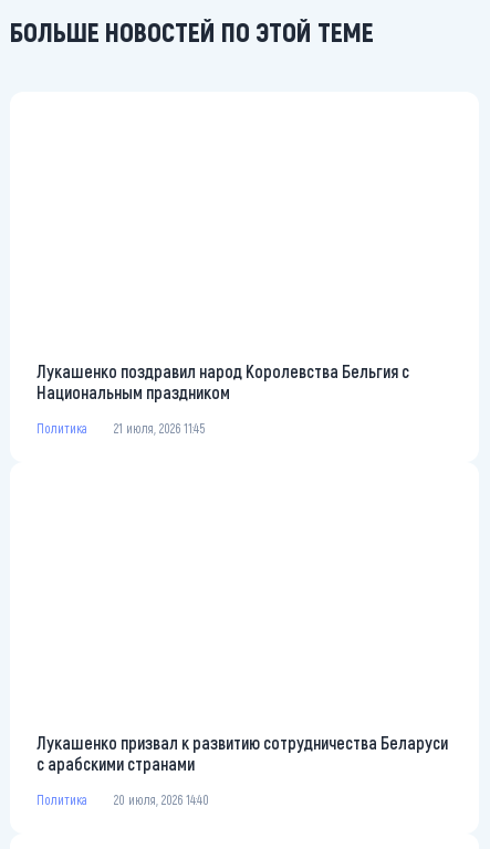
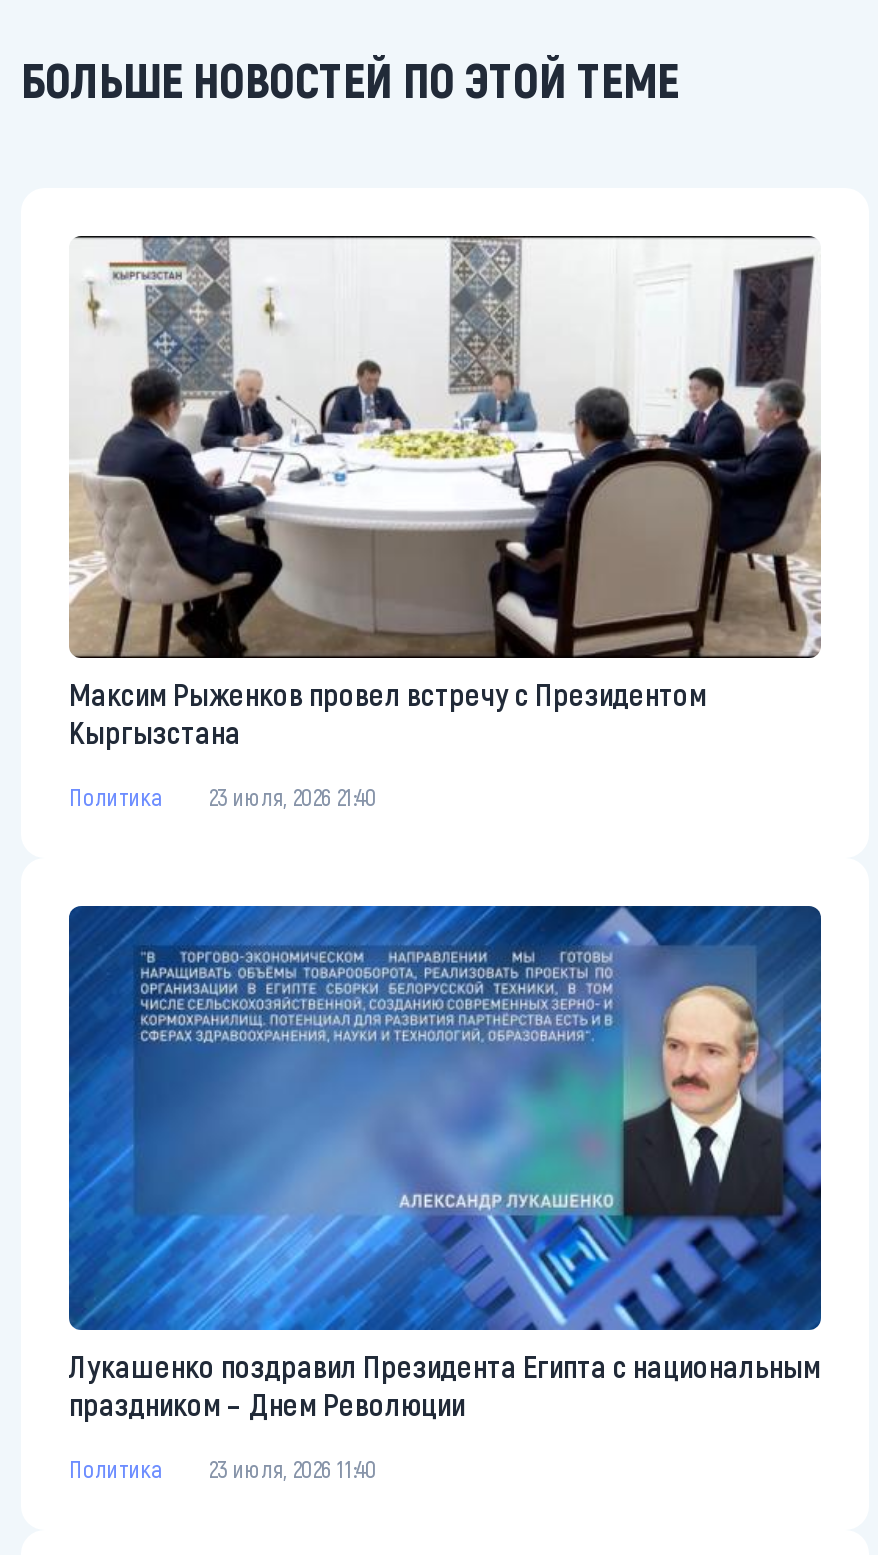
none -> [67,234,823,660] [image]
[37,360,409,403] Лукашенко поздравил народ Королевства Бельгия с | Национальным праздником -> [69,674,707,750] Максим Рыженков провел встречу с Президентом | Кыргызстана
[37,420,205,436] Политика 21 июля, 2026 11:45 -> [69,782,377,810] Политика 23 июля, 2026 21:40
none -> [67,904,823,1330] [image]
[37,731,448,773] Лукашенко призвал к развитию сотрудничества Беларуси | с арабскими странами -> [69,1345,821,1421] Лукашенко поздравил Президента Египта с национальным | праздником – Днем Революции
[37,791,209,807] Политика 20 июля, 2026 14:40 -> [69,1453,377,1481] Политика 23 июля, 2026 11:40

